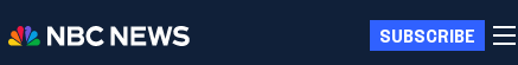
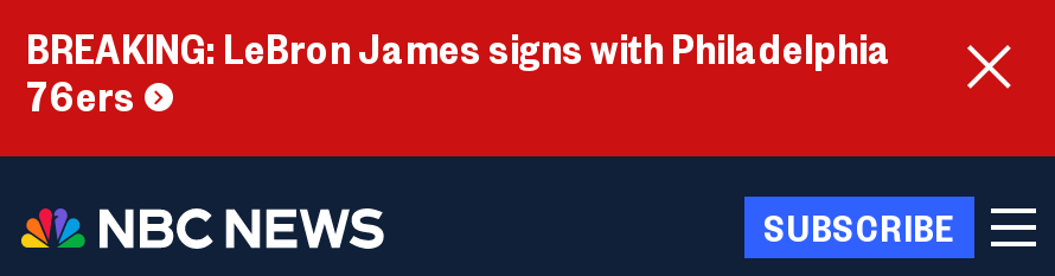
none -> [26,19,891,121] BREAKING: LeBron James signs with Philadelphia | 76ers

